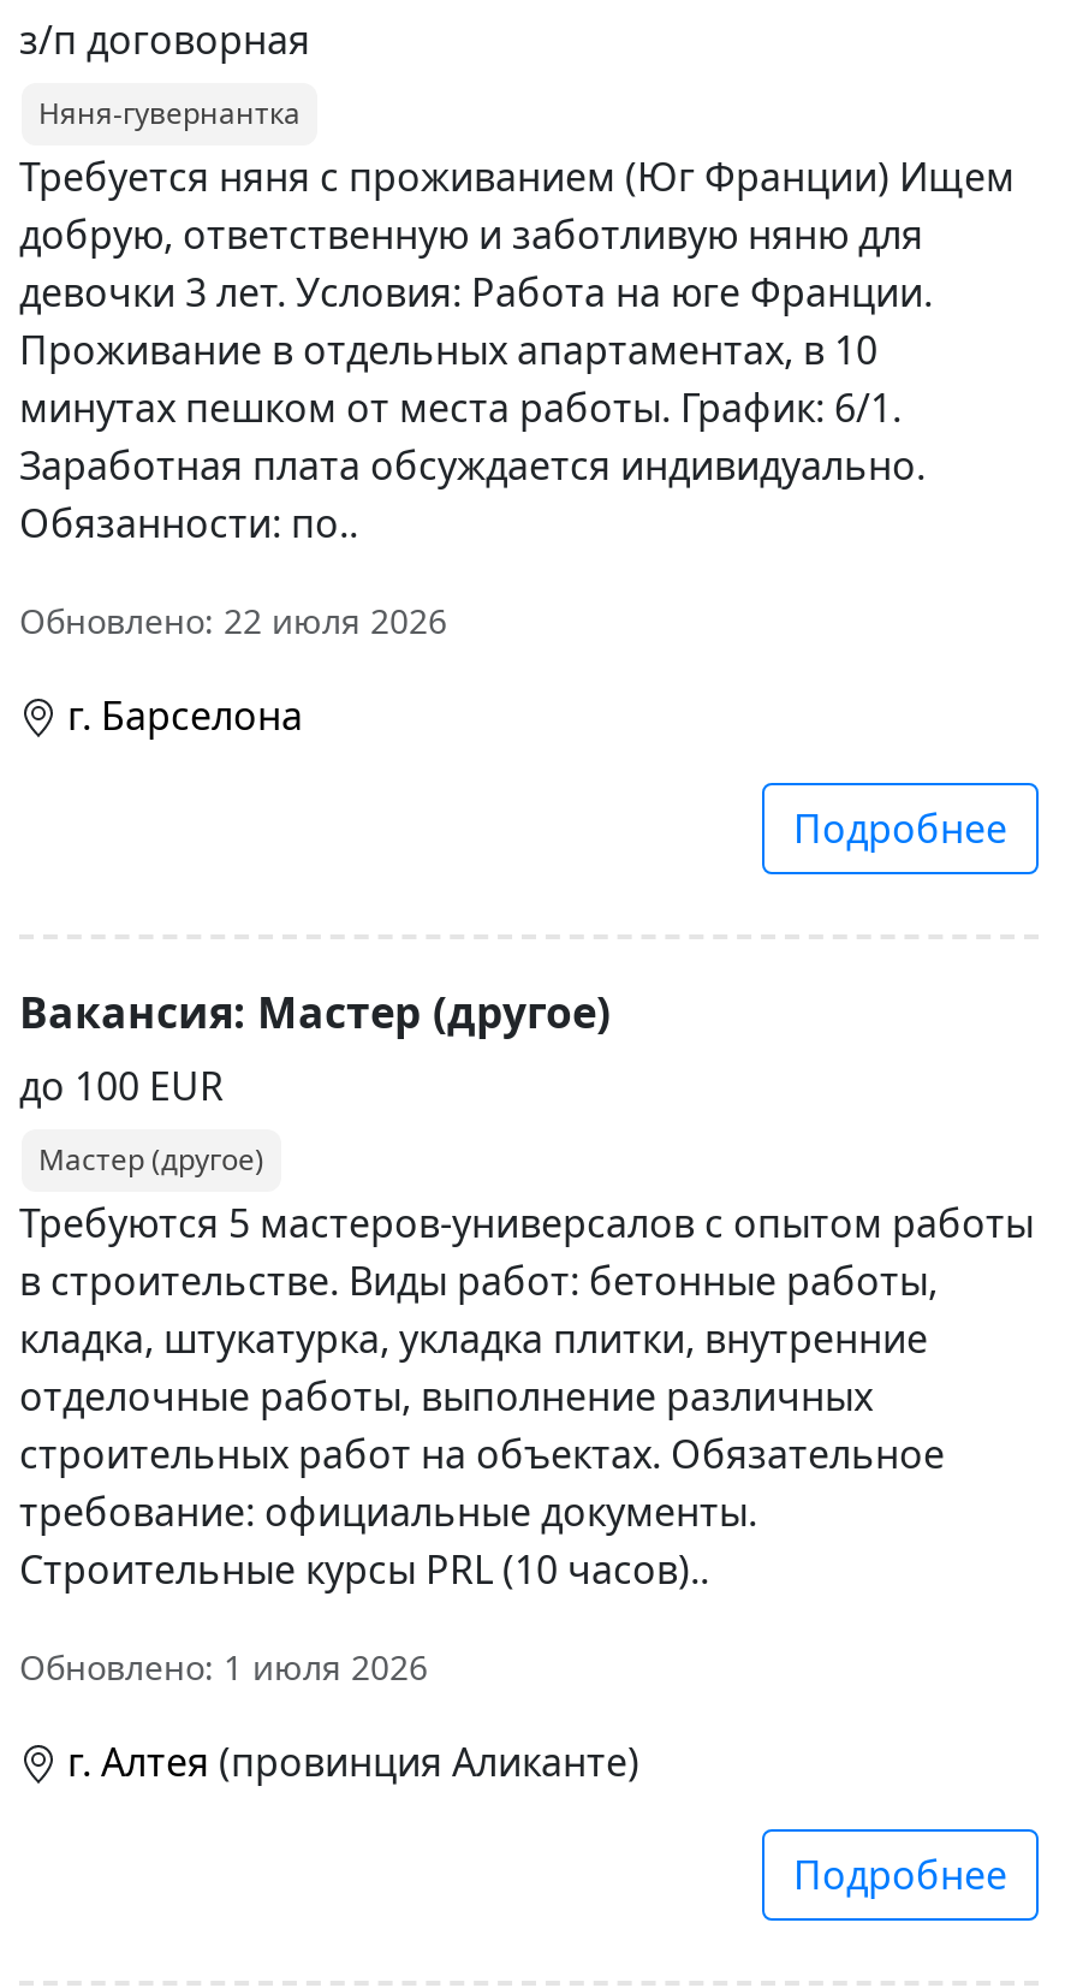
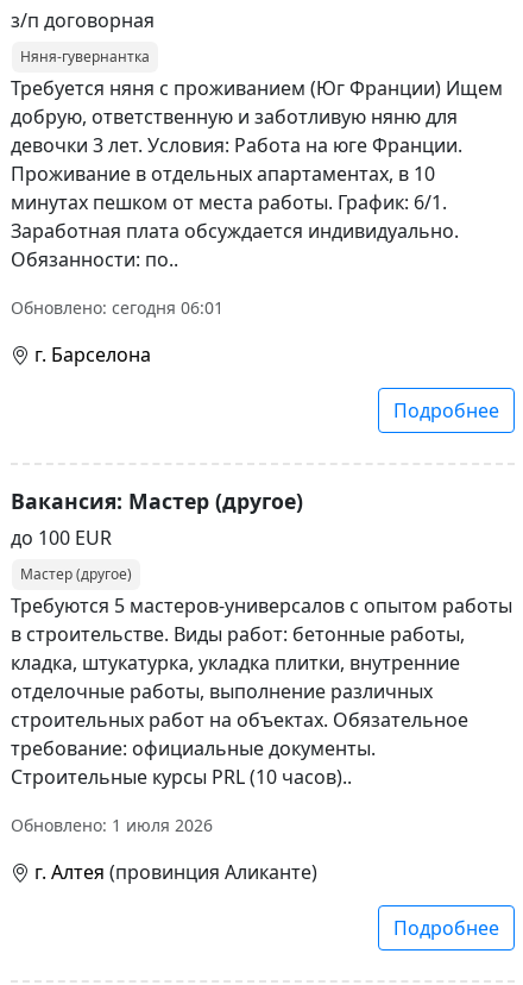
[19,597,447,642] Обновлено: 22 июля 2026 -> [11,296,223,318] Обновлено: сегодня 06:01

